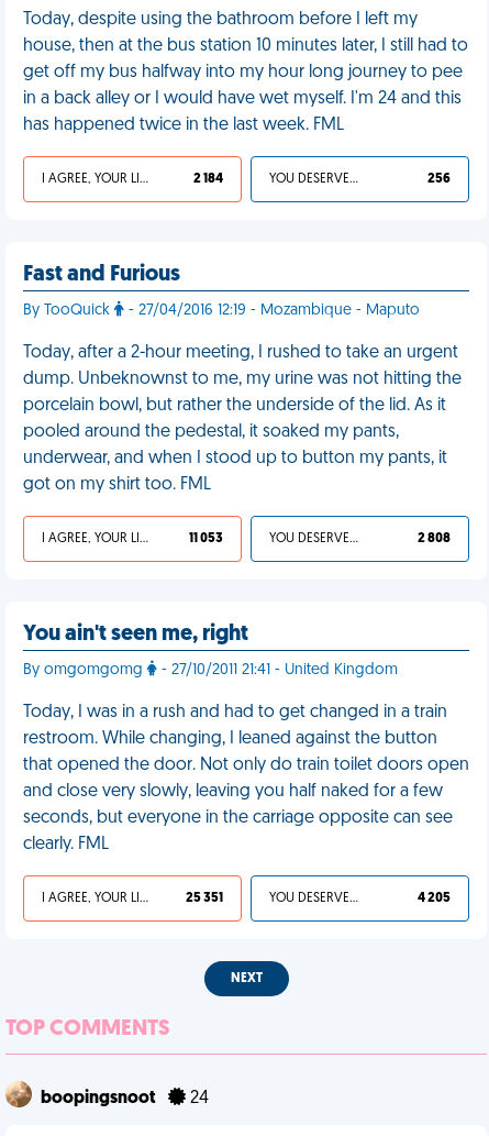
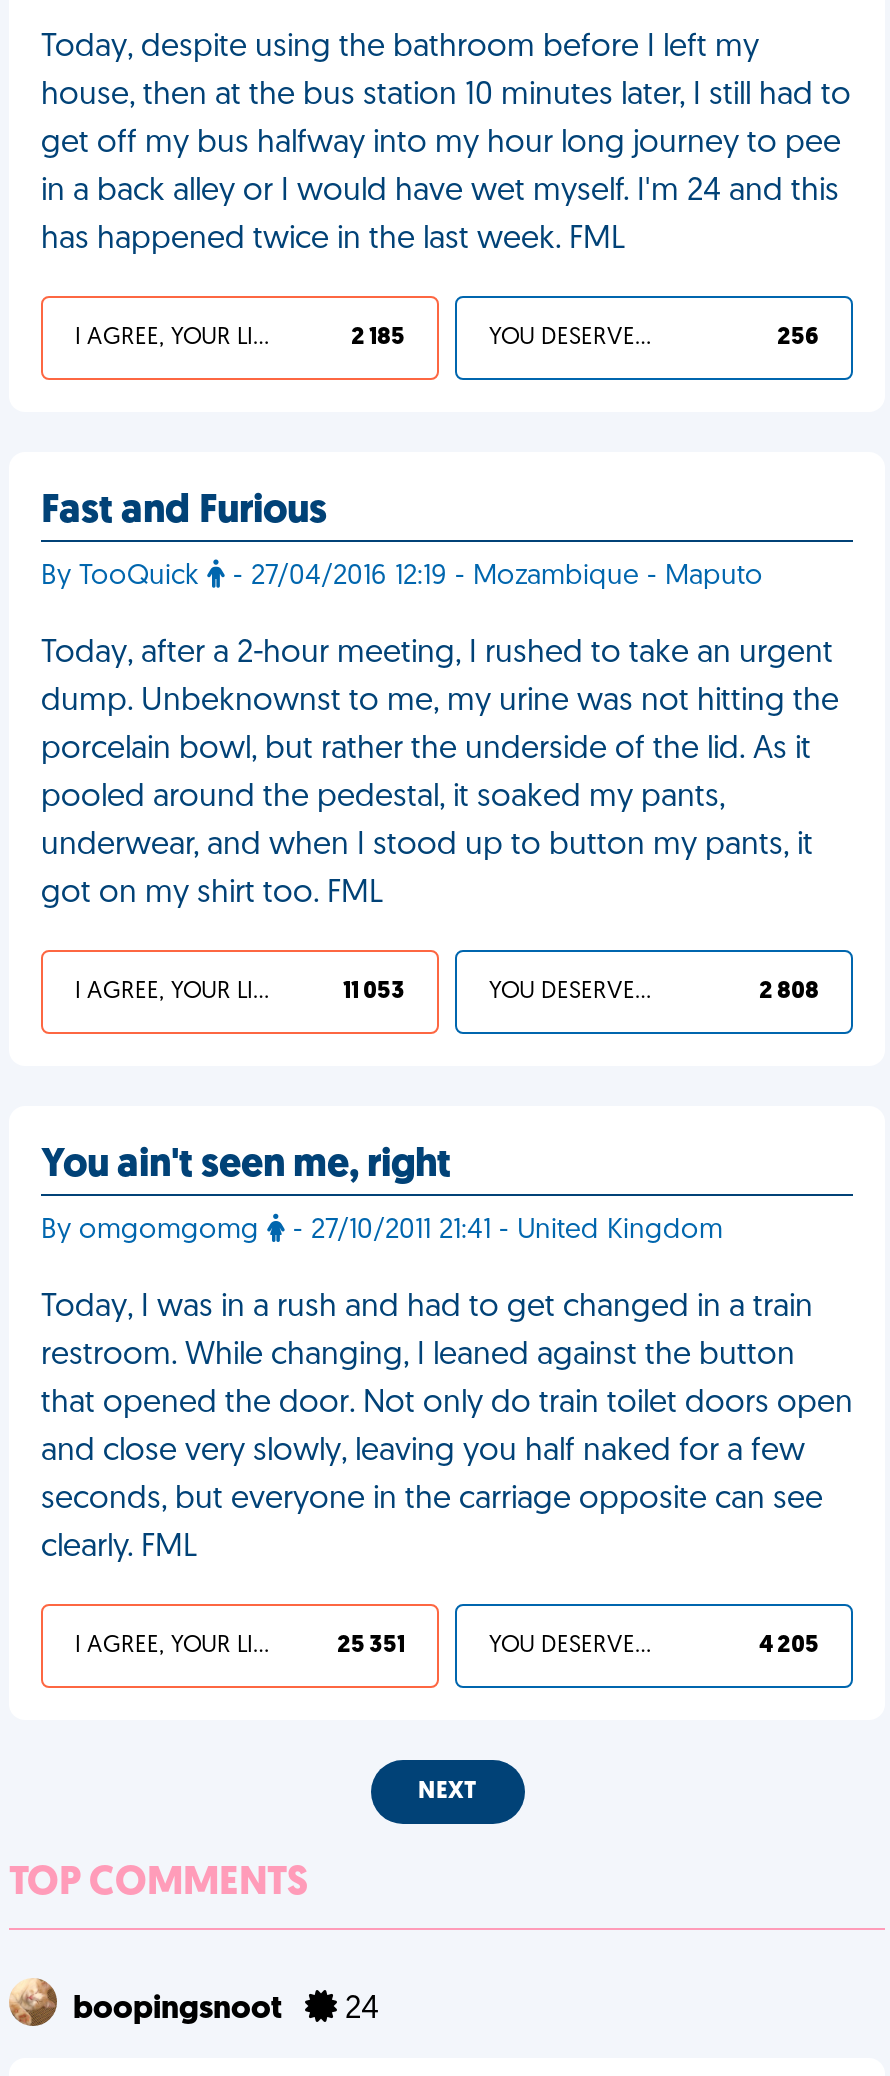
[193,173,223,186] 2 184 -> [351,326,405,350] 2 185

